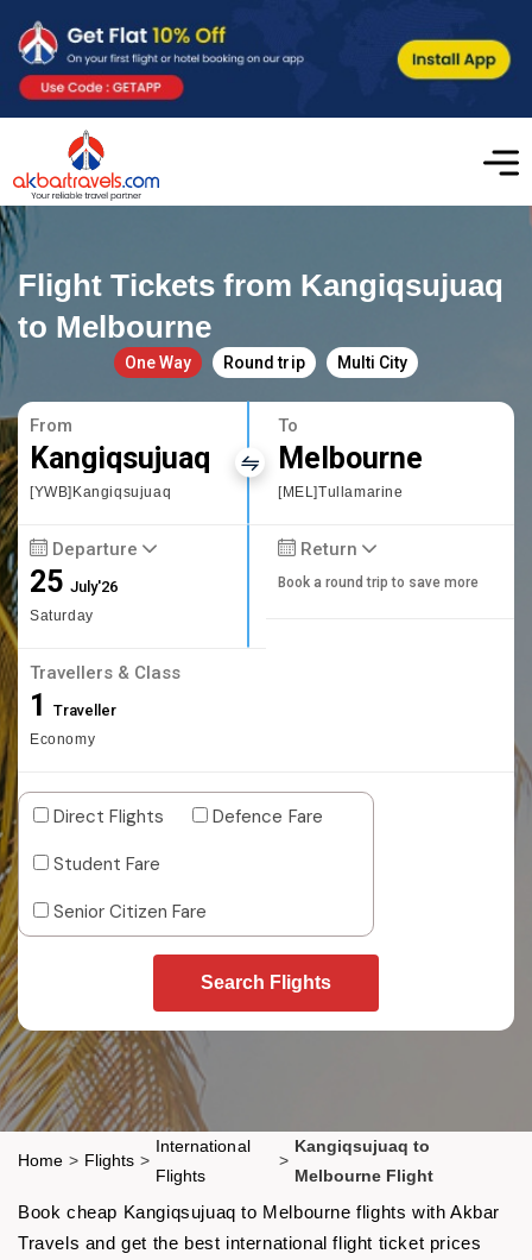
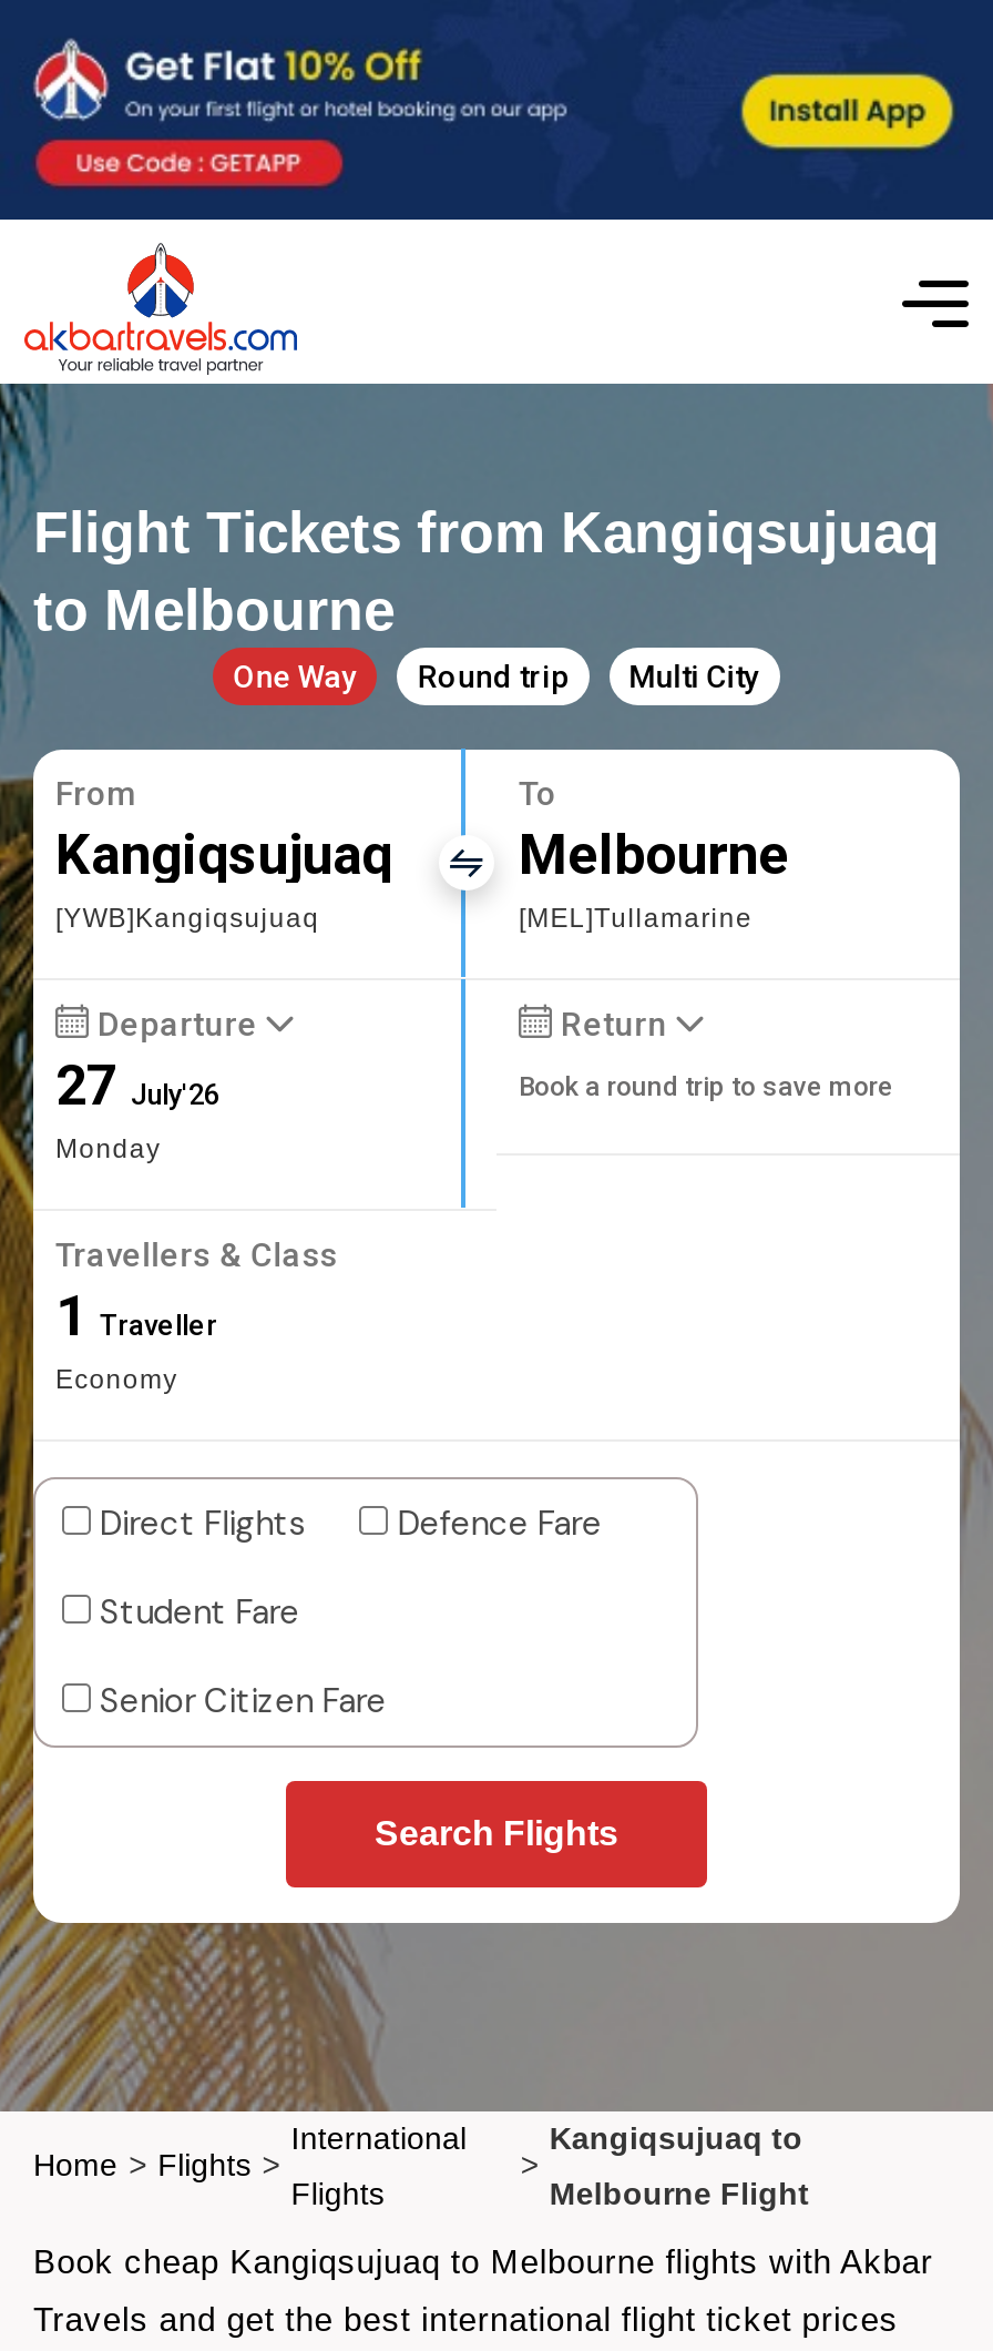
[30,565,118,624] 25 July'26 | Saturday -> [55,1053,219,1164] 27 July'26 | Monday

